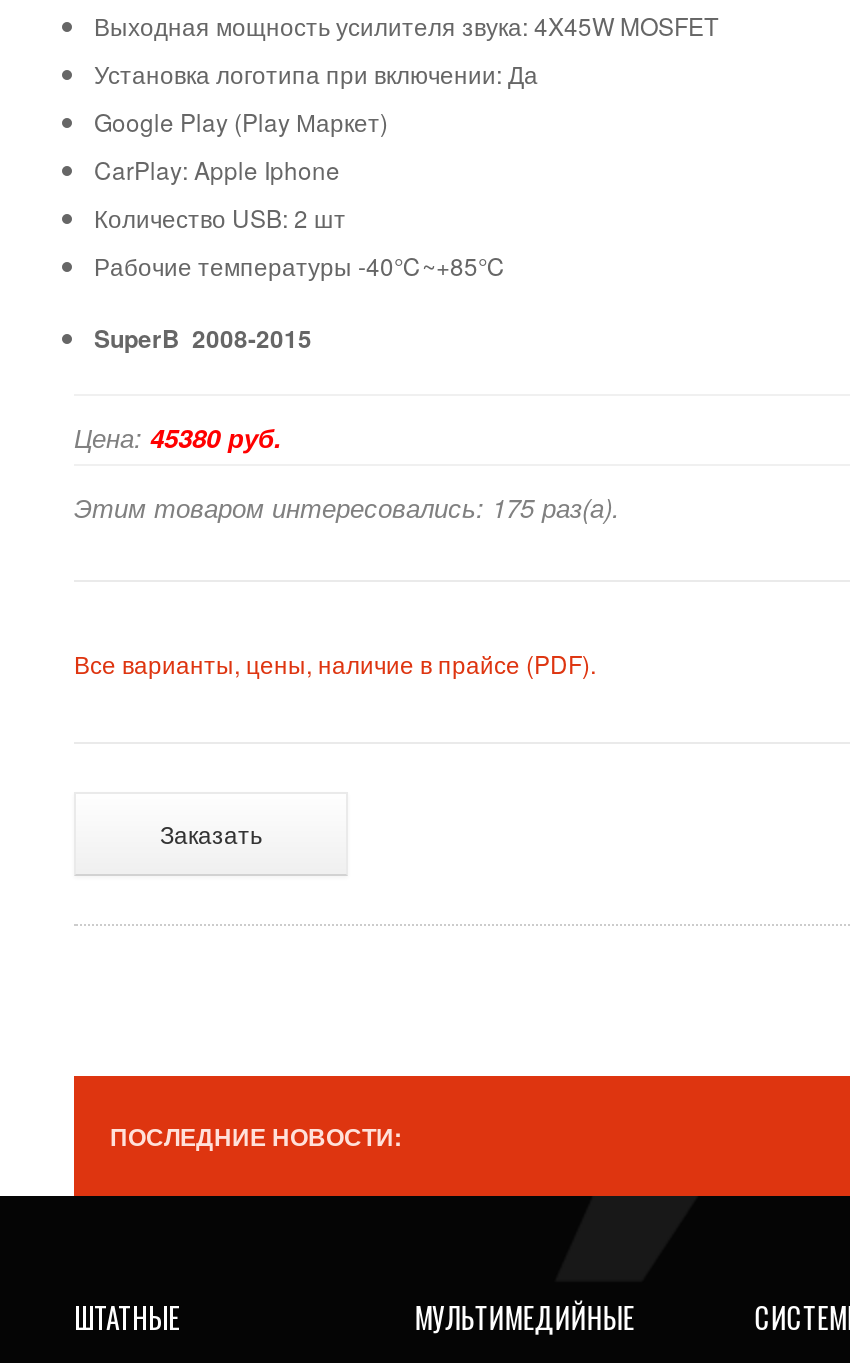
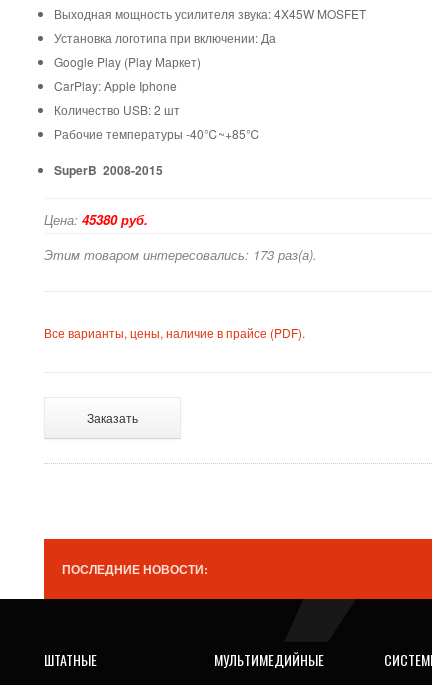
[74,488,620,526] Этим товаром интересовались: 175 раз(а). -> [44,245,317,264] Этим товаром интересовались: 173 раз(а).

